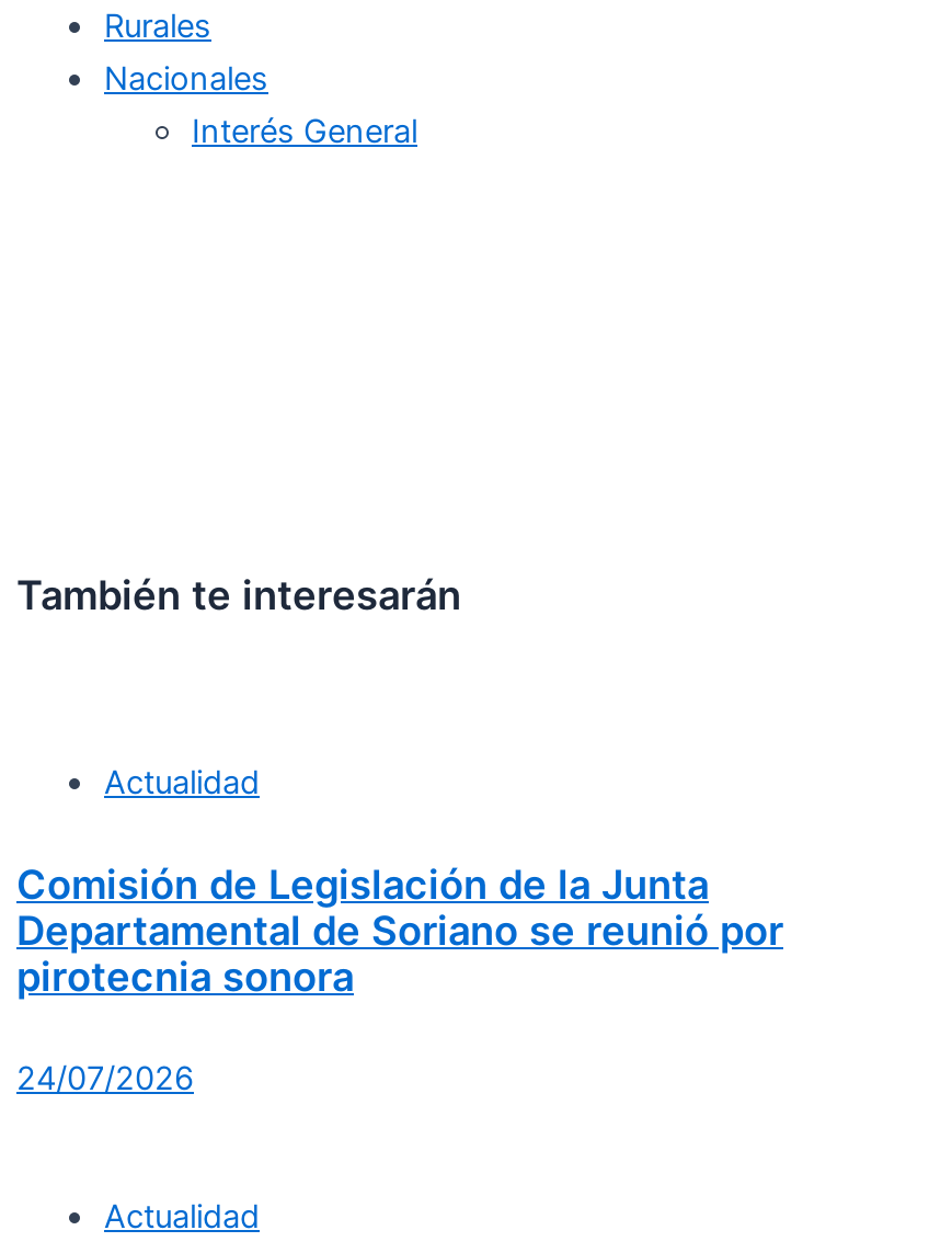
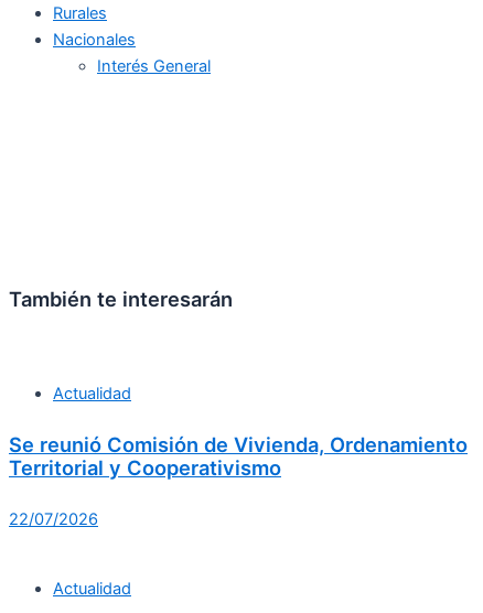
[16,859,783,1000] Comisión de Legislación de la Junta | Departamental de Soriano se reunió por | pirotecnia sonora -> [9,432,468,480] Se reunió Comisión de Vivienda, Ordenamiento | Territorial y Cooperativismo
[16,1060,194,1099] 24/07/2026 -> [9,510,98,530] 22/07/2026

